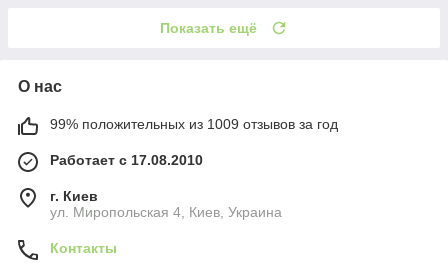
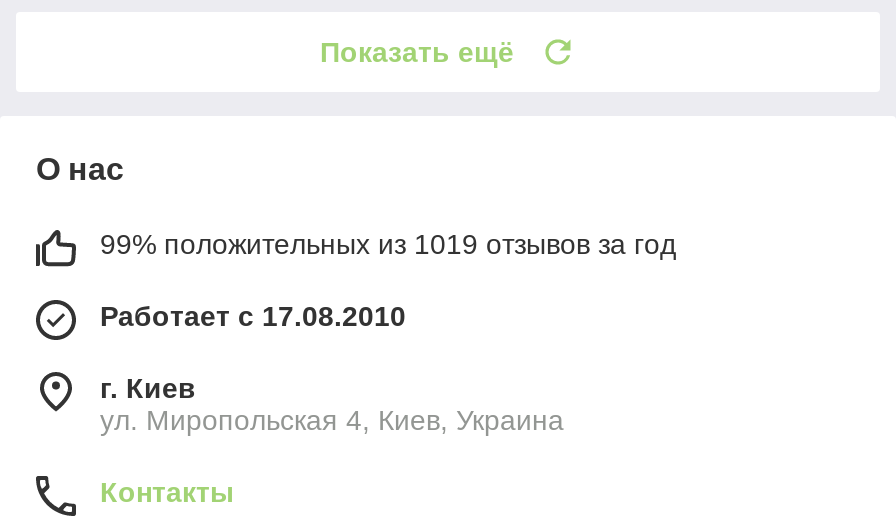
[50,116,338,132] 99% положительных из 1009 отзывов за год -> [100,228,676,260] 99% положительных из 1019 отзывов за год

